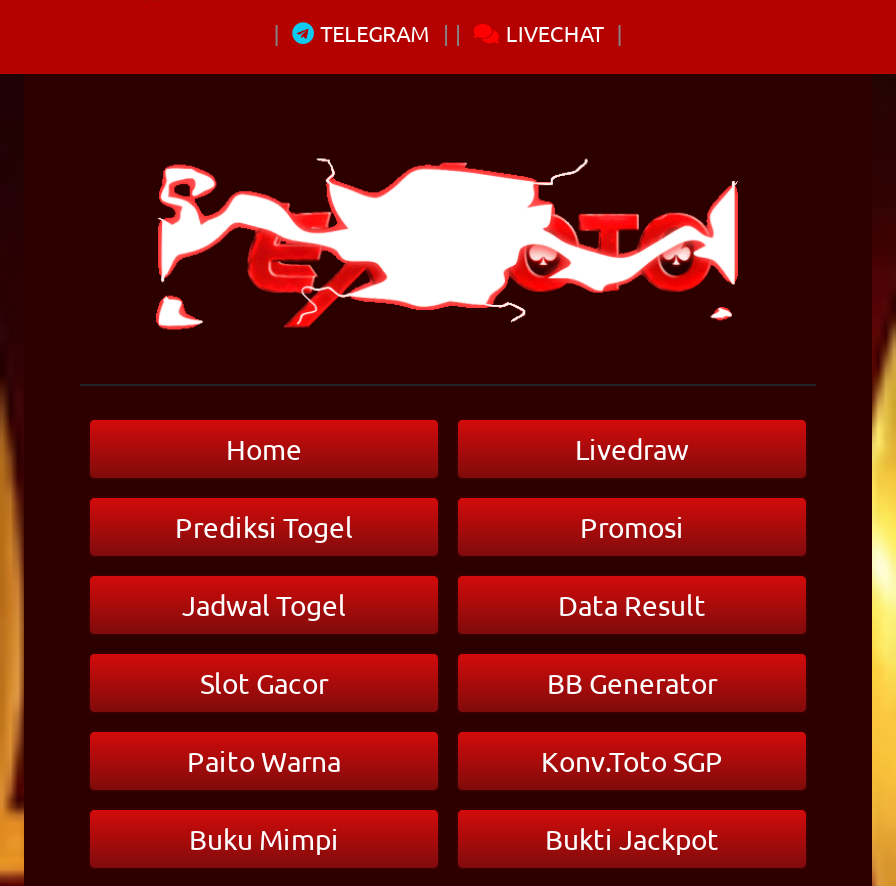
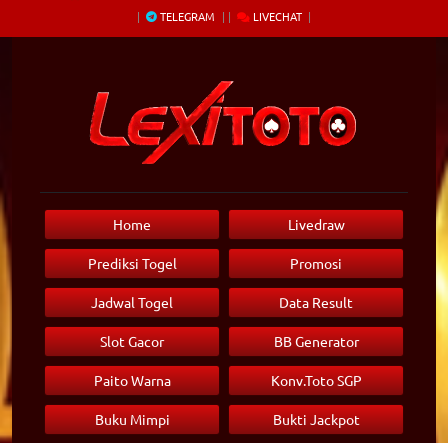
[154,156,740,332] [image] -> [78,79,369,165] [image]

